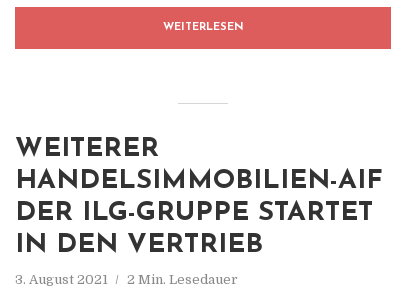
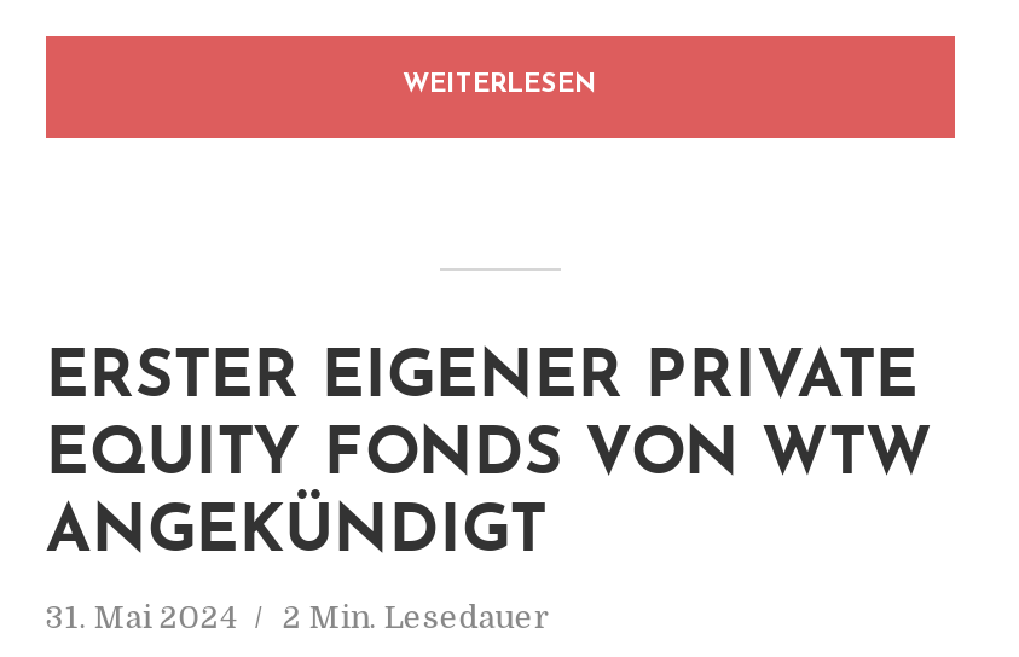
[15,136,383,259] WEITERER | HANDELSIMMOBILIEN-AIF | DER ILG-GRUPPE STARTET | IN DEN VERTRIEB -> [45,348,933,568] ERSTER EIGENER PRIVATE | EQUITY FONDS VON WTW | ANGEKÜNDIGT
[15,272,238,287] 3. August 2021 2 Min. Lesedauer -> [45,599,551,635] 31. Mai 2024 2 Min. Lesedauer

